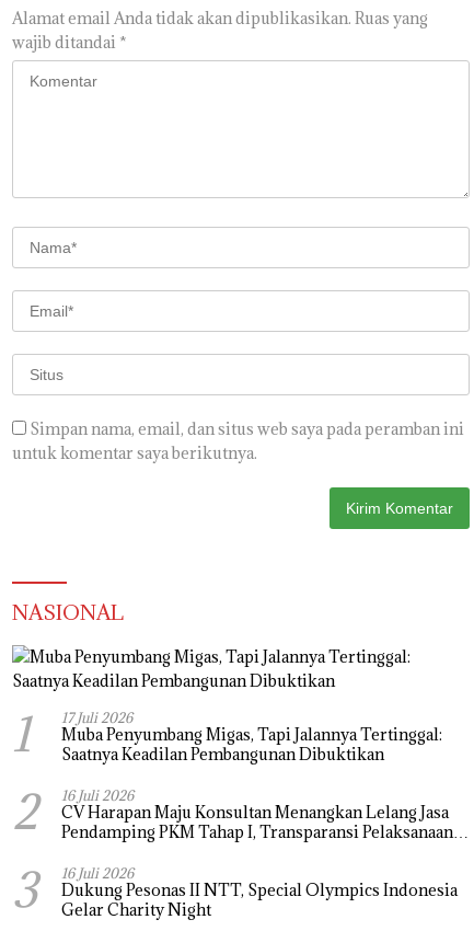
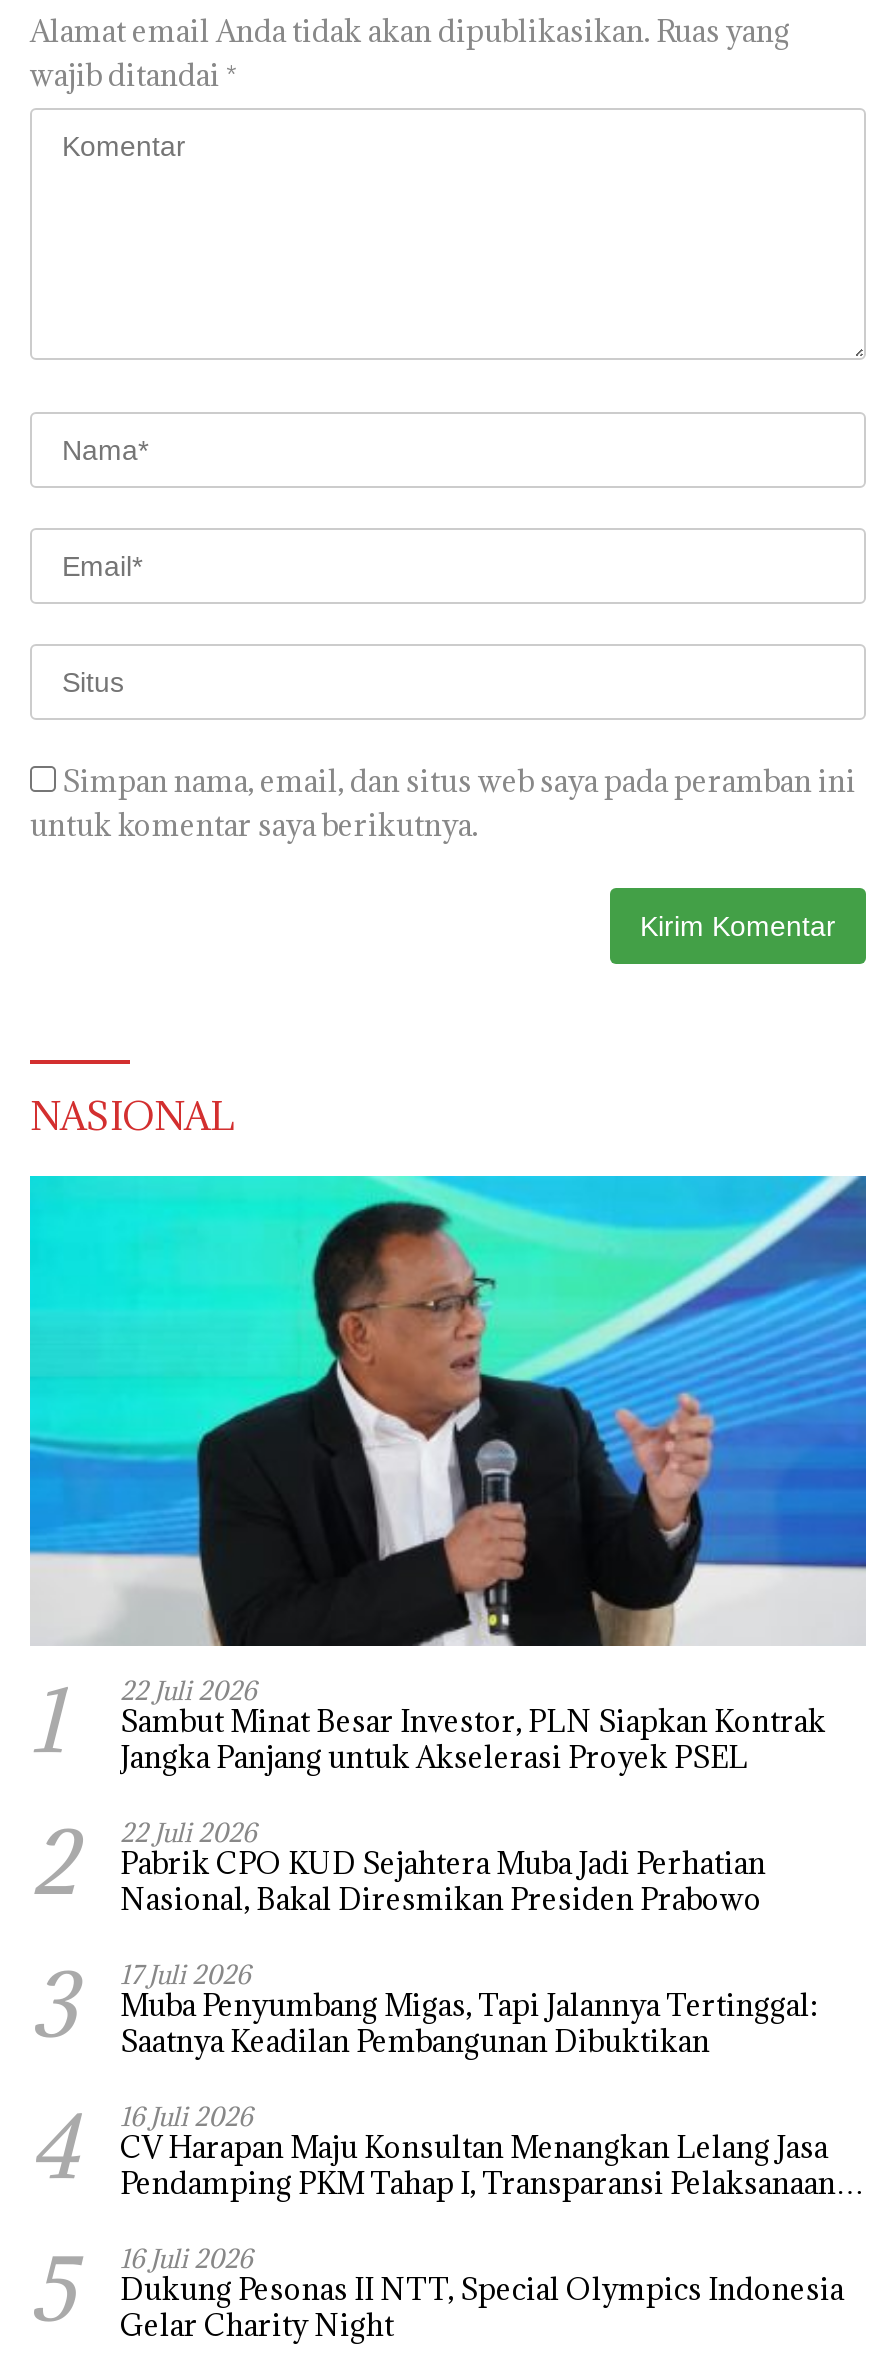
none -> [28,1174,868,2060] [image] | 22 Juli 2026 | Sambut Minat Besar Investor, PLN Siapkan Kontrak | Jangka Panjang untuk Akselerasi Proyek PSEL | 2 | 22 Juli 2026 | Pabrik CPO KUD Sejahtera Muba Jadi Perhatian | Nasional, Bakal Diresmikan Presiden Prabowo | 3
[12,782,453,842] 2 16 Juli 2026 CV Harapan Maju Konsultan Menangkan Lelang Jasa Pendamping PKM Tahap I, Transparansi Pelaksanaan -> [30,2092,836,2202] 4 16 Juli 2026 CV Harapan Maju Konsultan Menangkan Lelang Jasa Pendamping PKM Tahap I, Transparansi Pelaksanaan
[12,860,458,920] 3 16 Juli 2026 Dukung Pesonas II NTT, Special Olympics Indonesia Gelar Charity Night -> [30,2234,844,2344] 5 16 Juli 2026 Dukung Pesonas II NTT, Special Olympics Indonesia Gelar Charity Night

